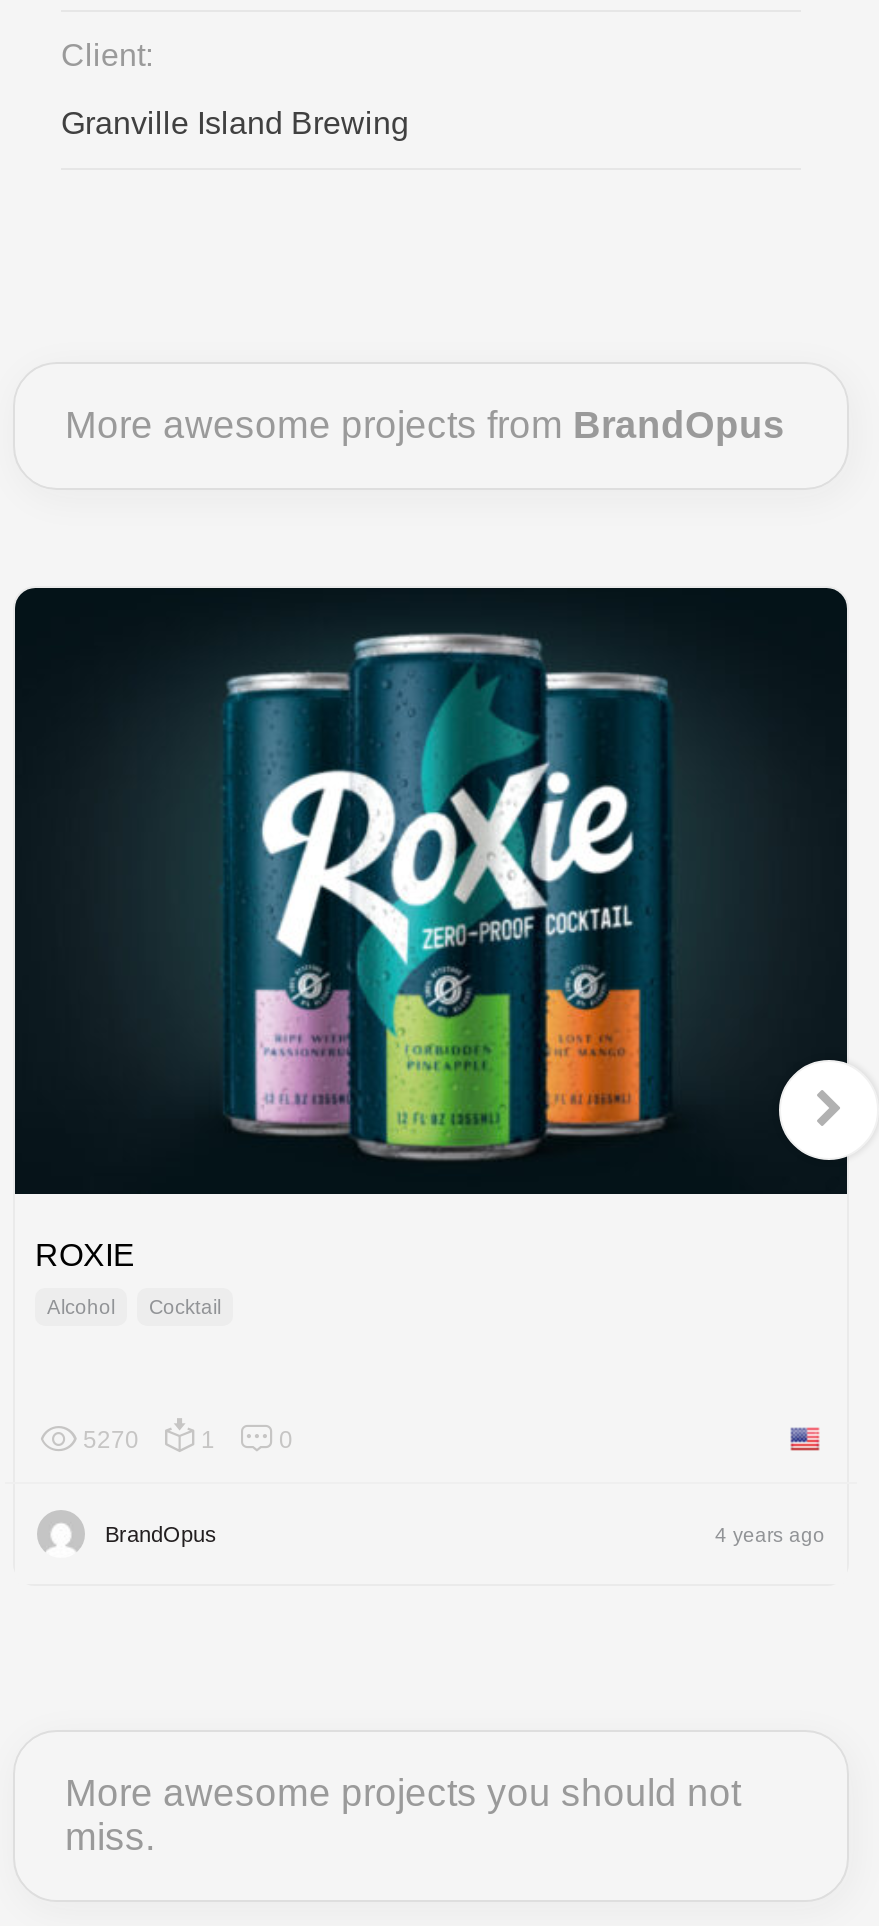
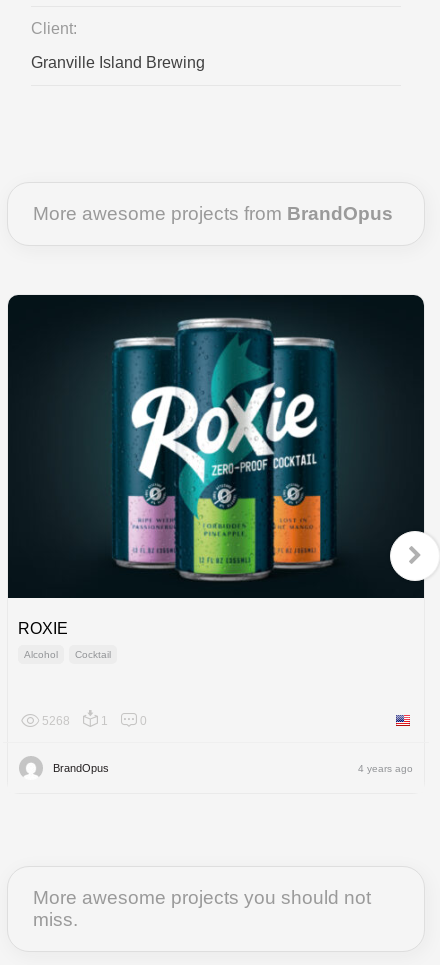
[83,1426,139,1454] 5270 -> [42,714,70,728] 5268

